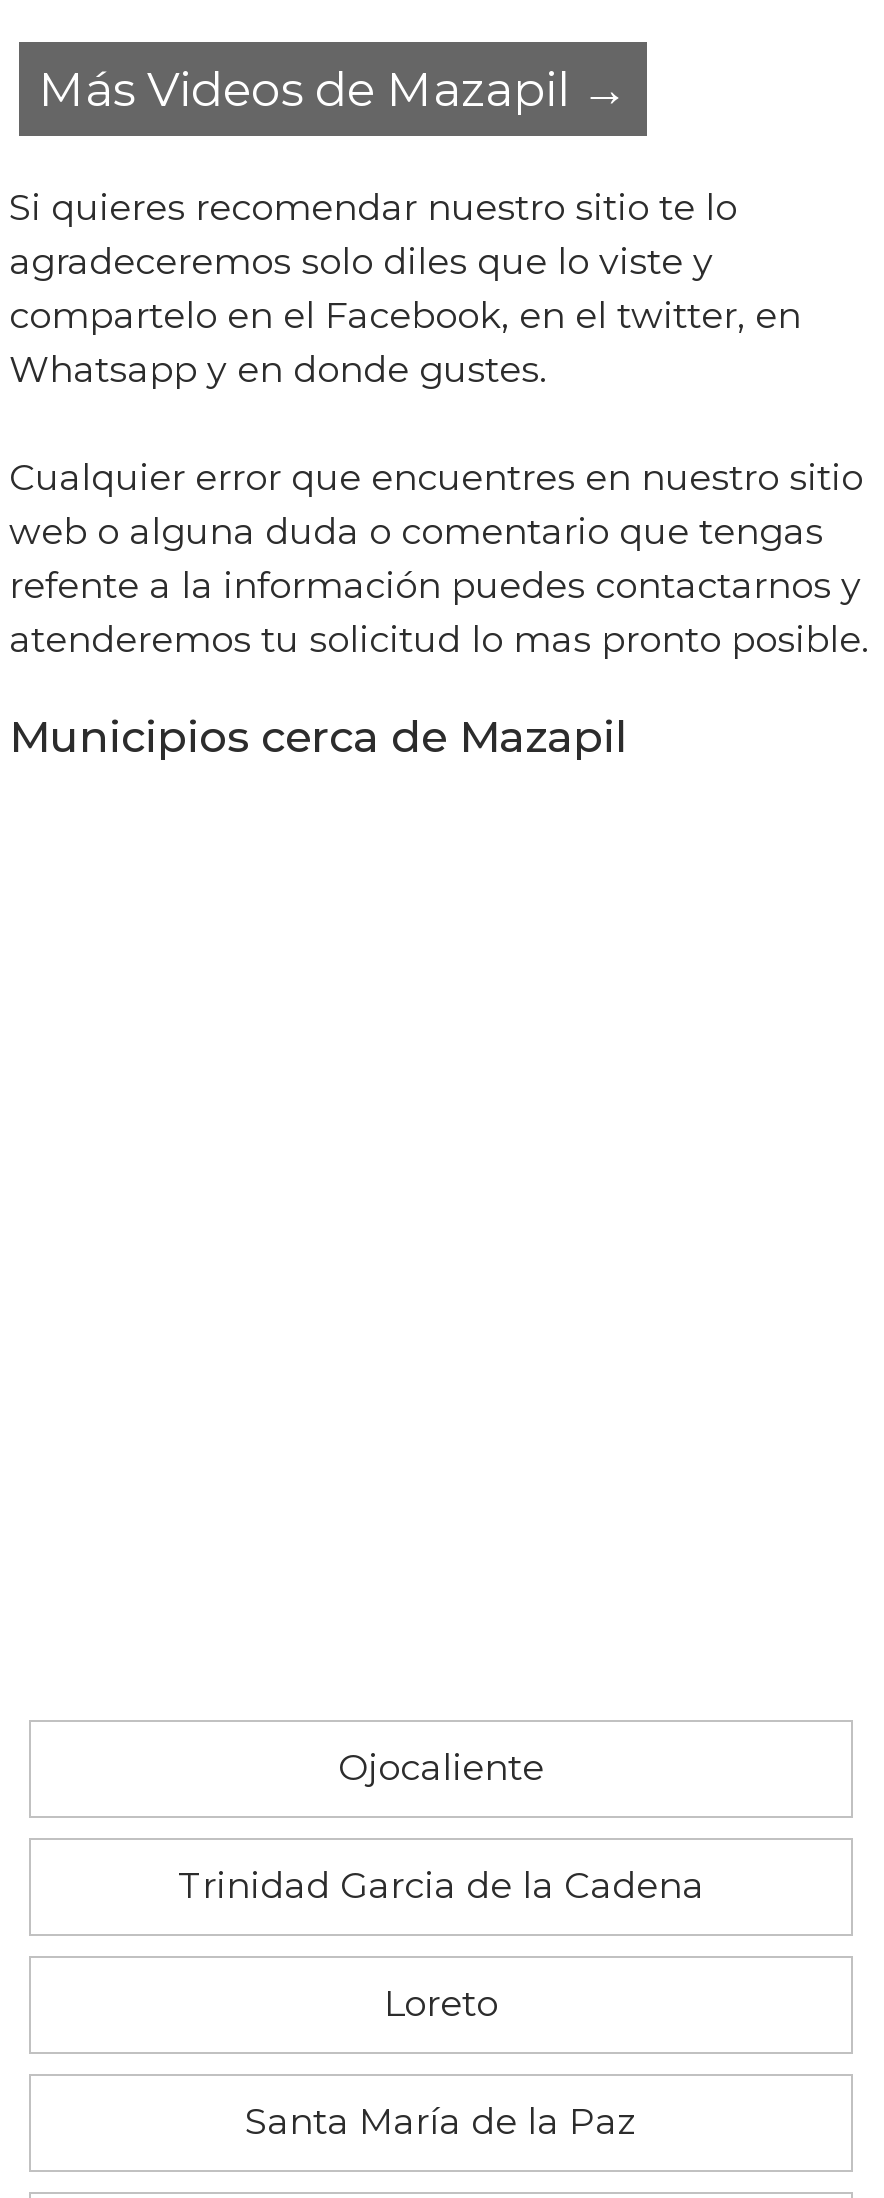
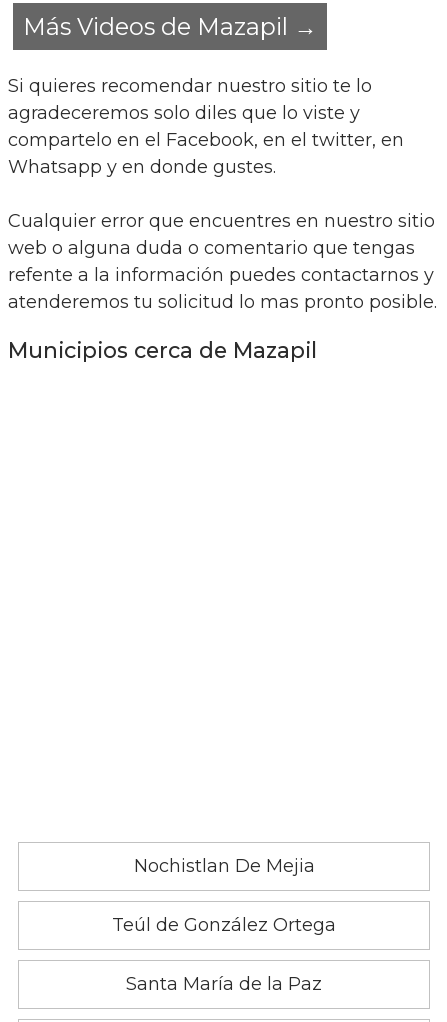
[178,1747,704,2027] Ojocaliente | Trinidad Garcia de la Cadena | Loreto -> [112,855,336,936] Nochistlan De Mejia | Teúl de González Ortega

